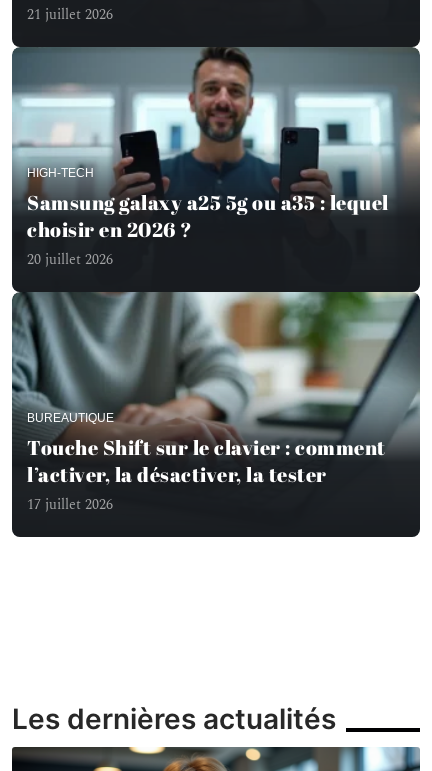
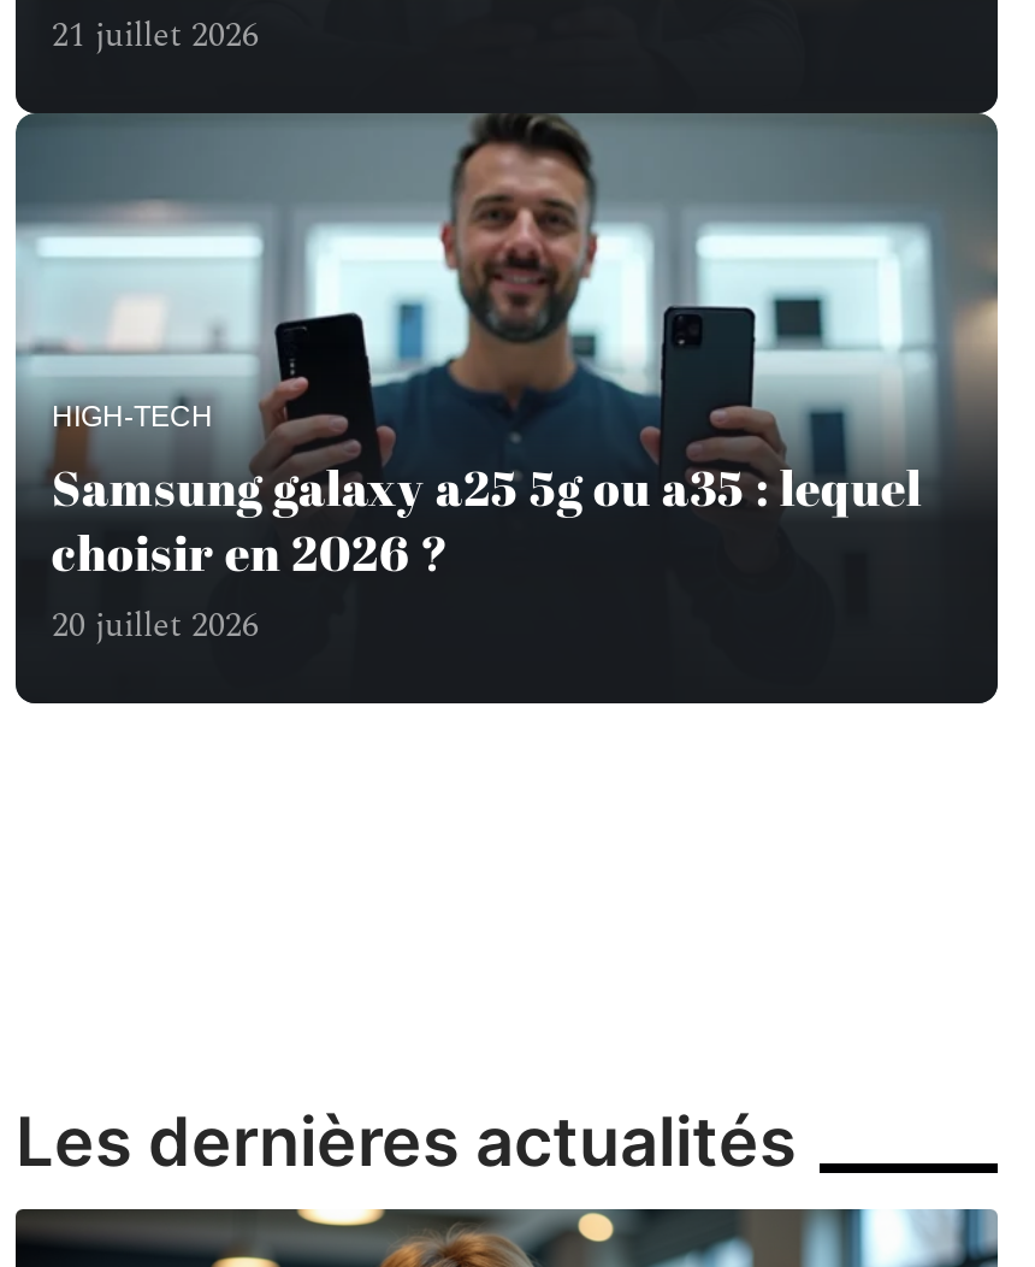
[12,292,420,515] [image] | BUREAUTIQUE | Touche Shift sur le clavier : comment | l’activer, la désactiver, la tester | 17 juillet 2026 -> none

